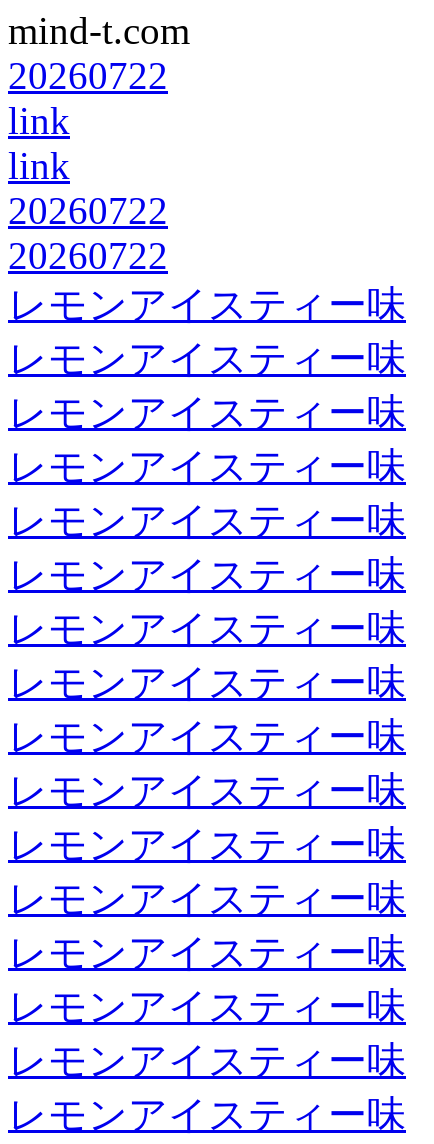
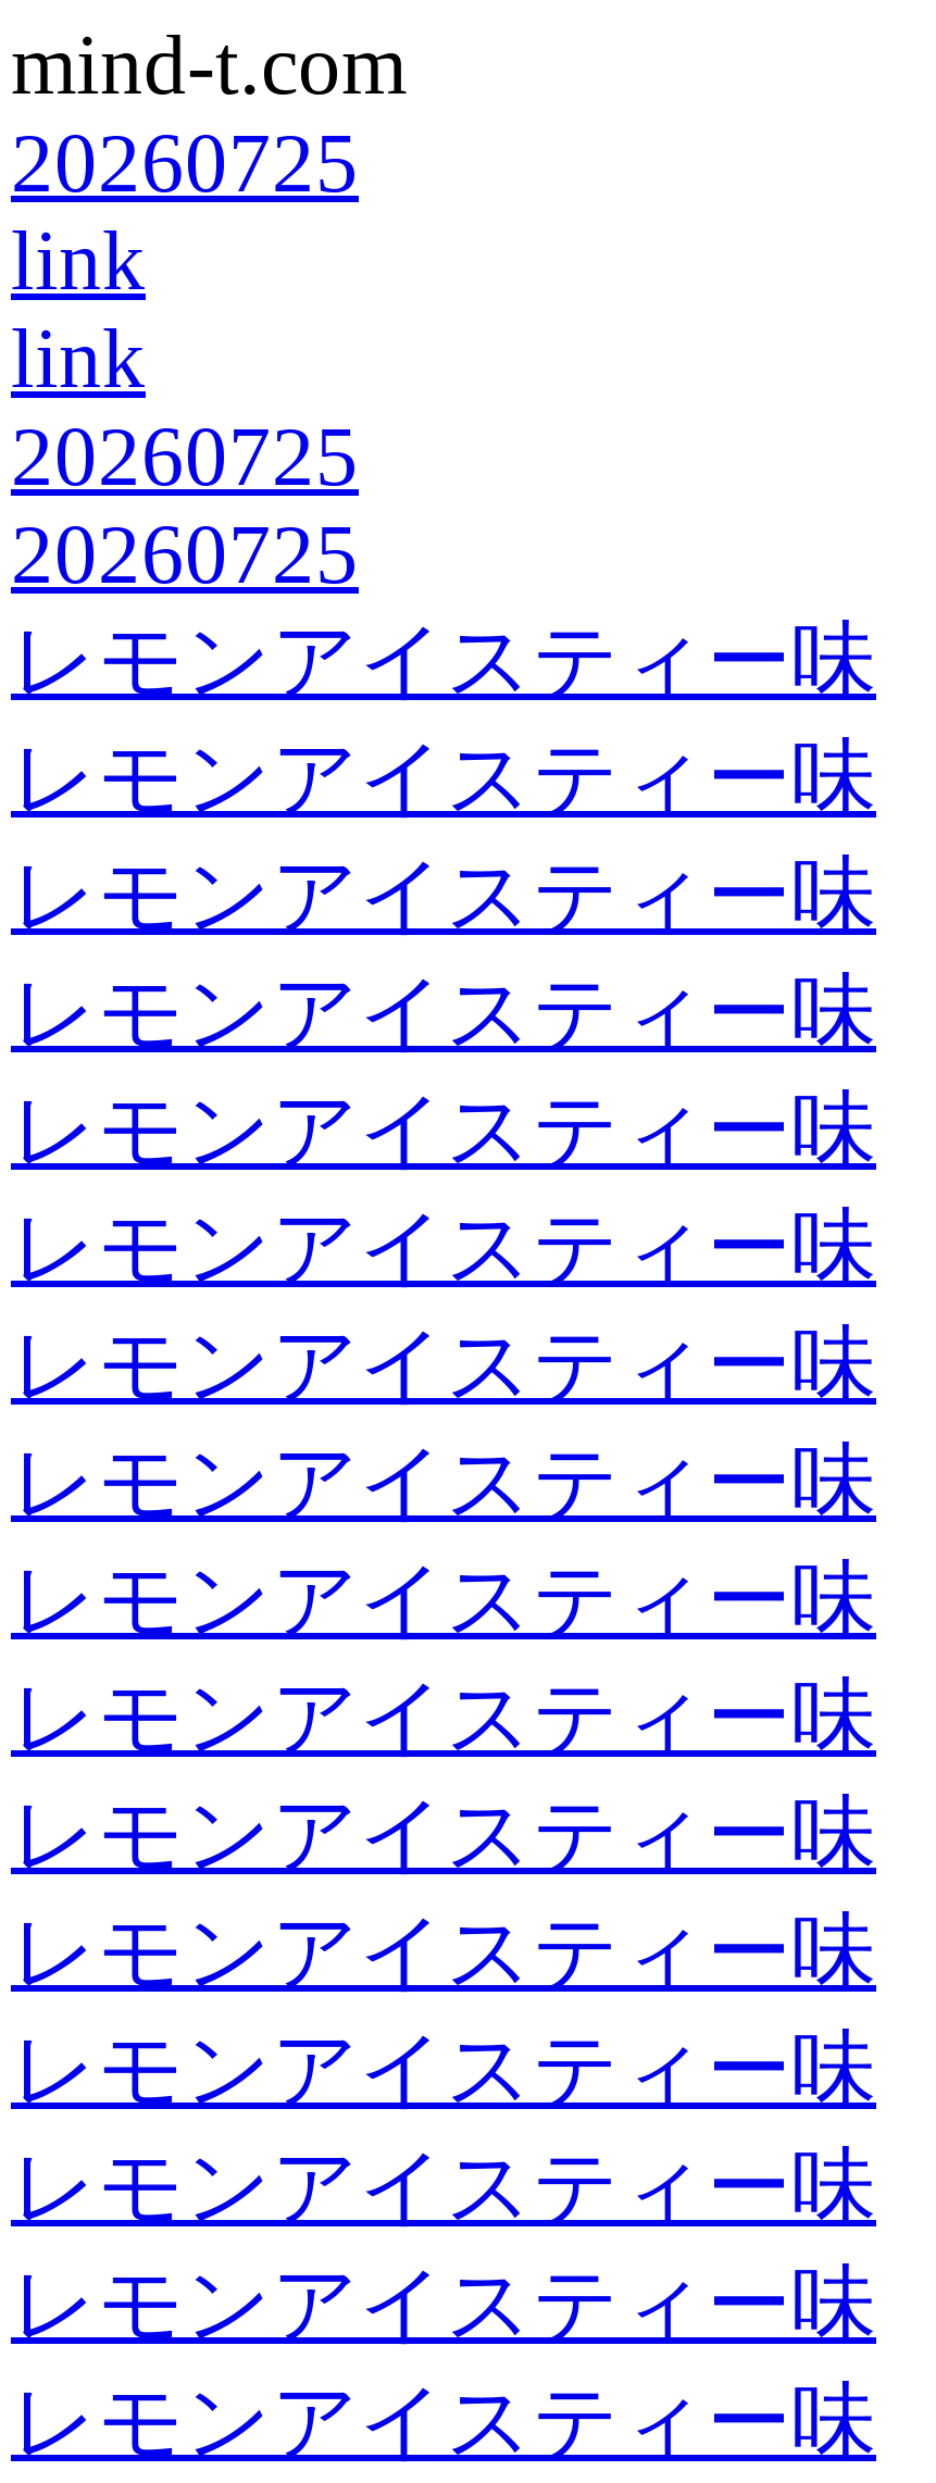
[8,54,168,97] 20260722 -> [11,115,359,209] 20260725
[8,189,168,232] 20260722 -> [11,409,359,502] 20260725
[8,234,168,277] 20260722 -> [11,507,359,600] 20260725

